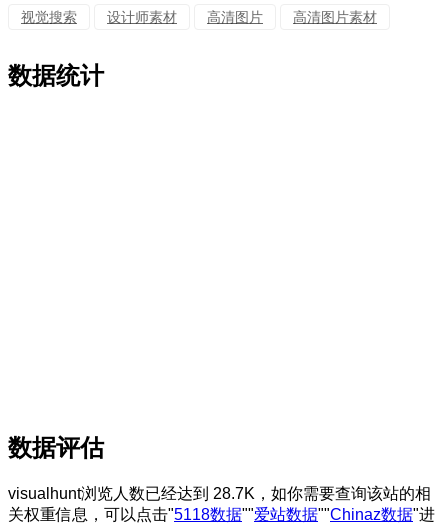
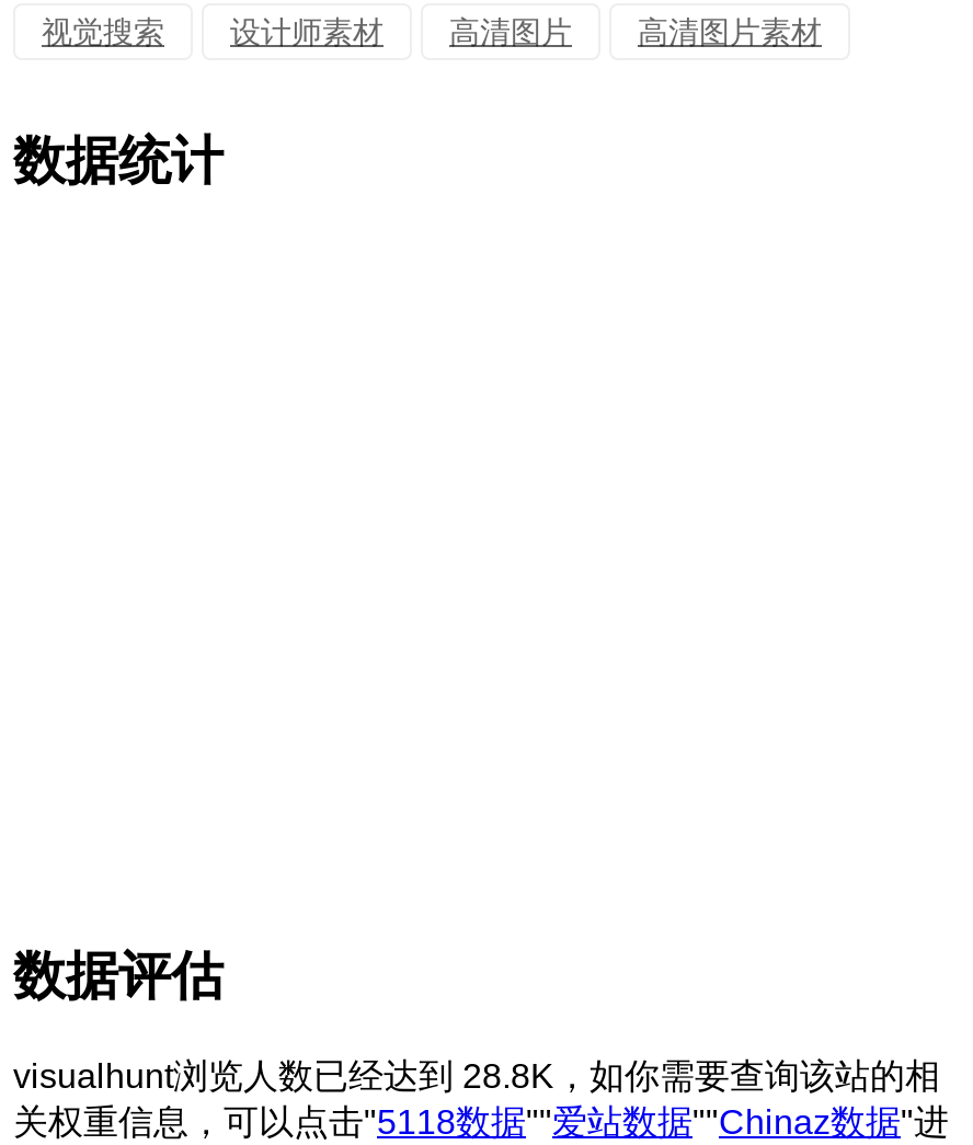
[8,485,431,502] visualhunt浏览人数已经达到 28.7K，如你需要查询该站的相 -> [13,1056,940,1094] visualhunt浏览人数已经达到 28.8K，如你需要查询该站的相

